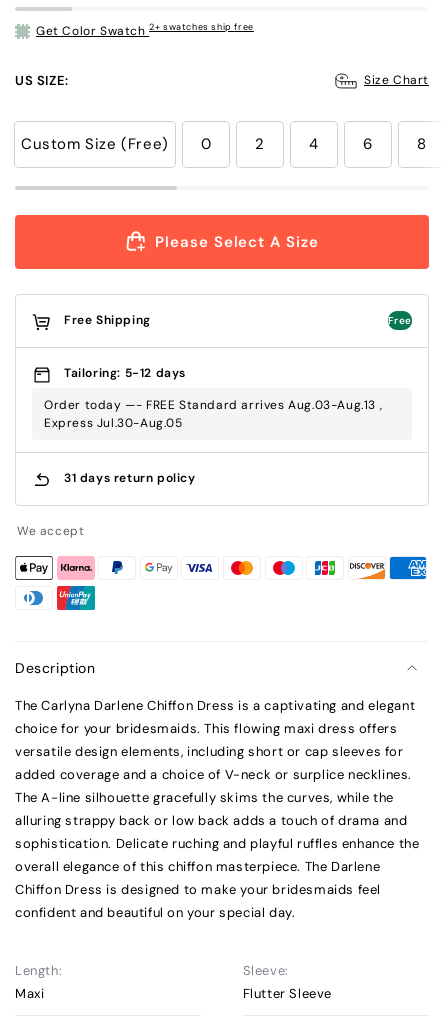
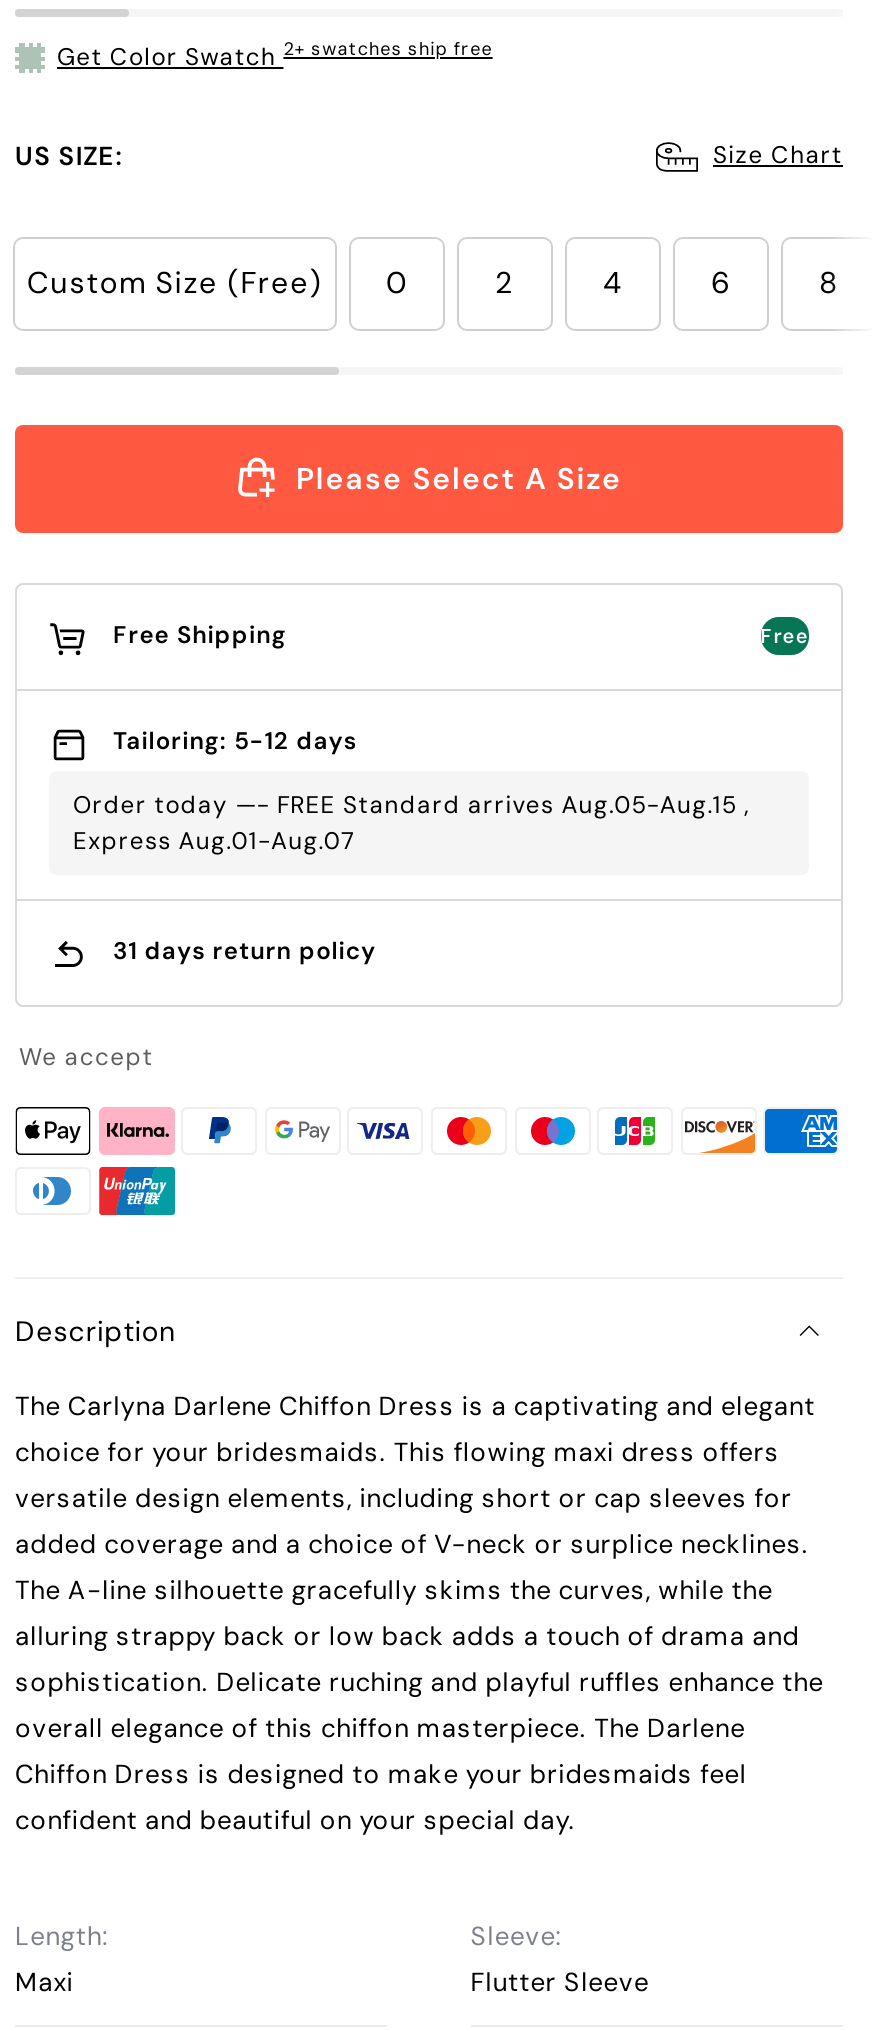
[44,397,382,413] Order today —- FREE Standard arrives Aug.03-Aug.13 , -> [73,789,749,821] Order today —- FREE Standard arrives Aug.05-Aug.15 ,
[44,415,183,431] Express Jul.30-Aug.05 -> [73,825,354,857] Express Aug.01-Aug.07

